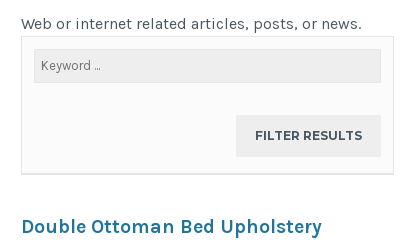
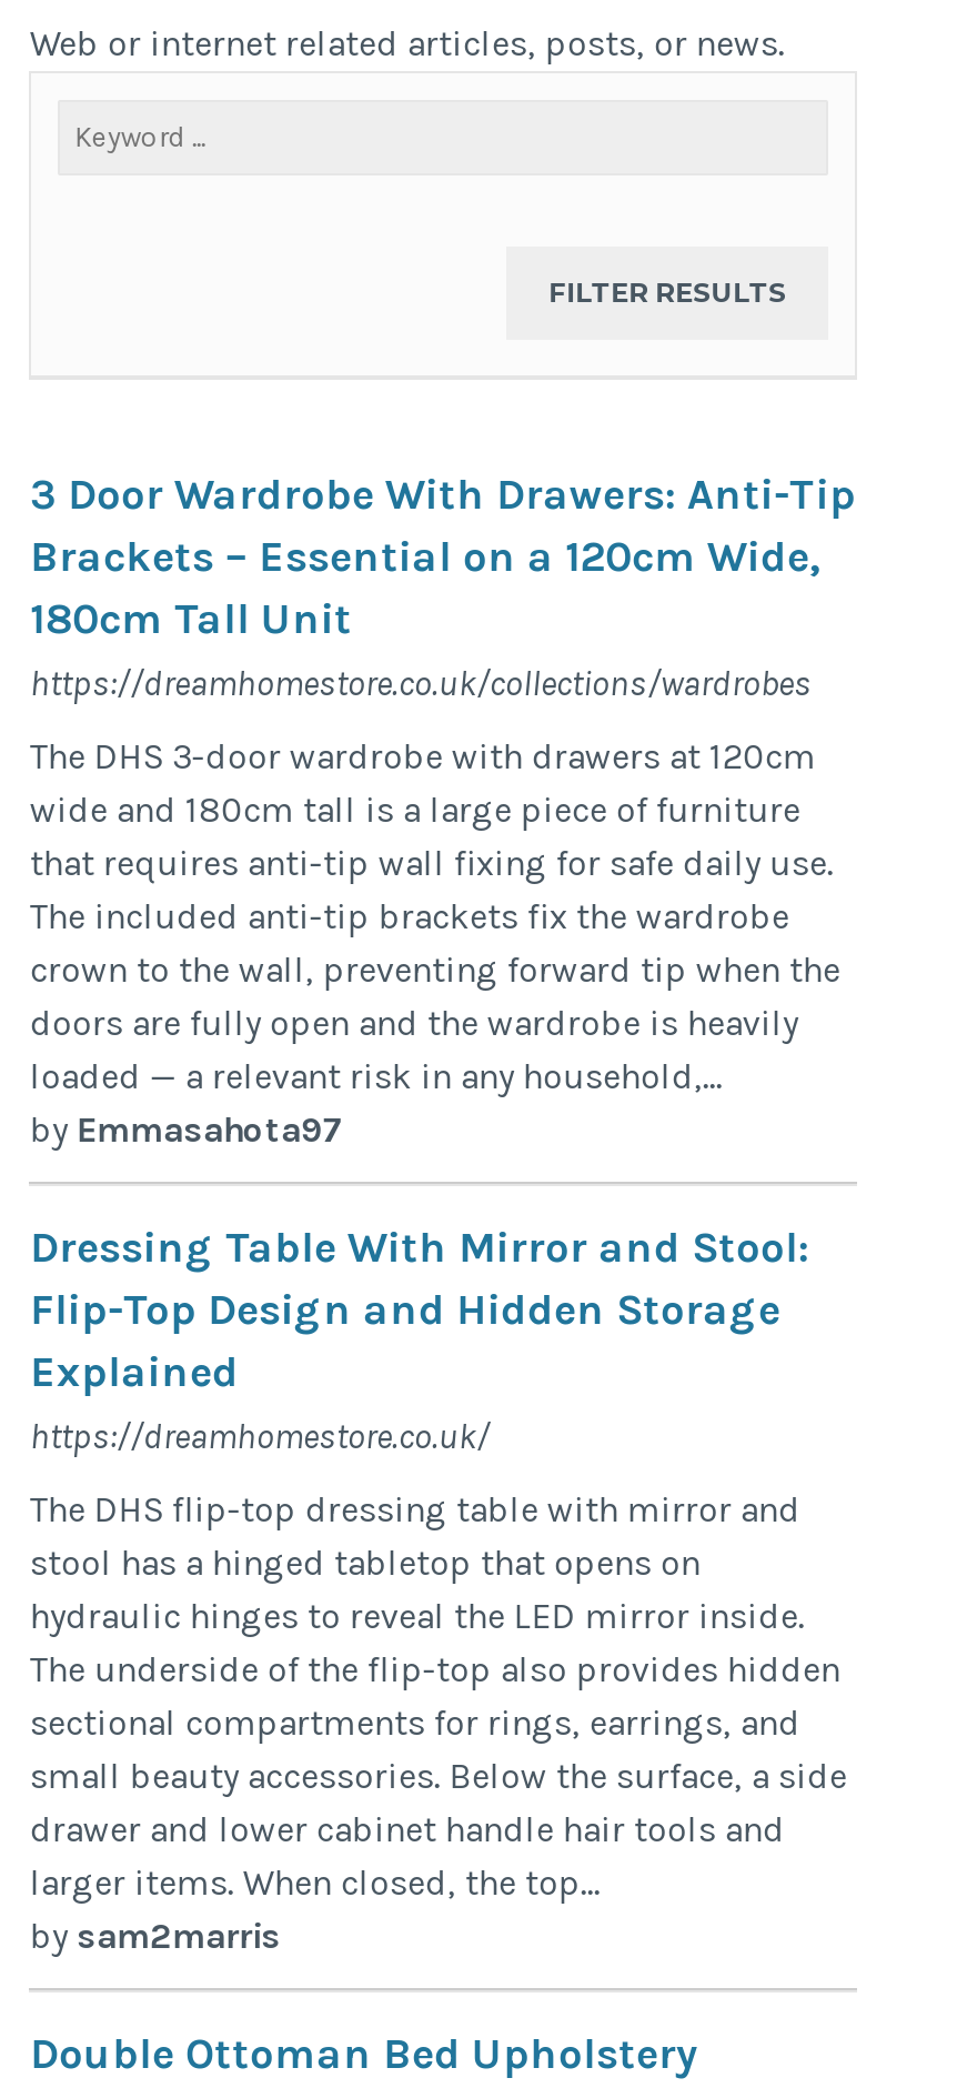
none -> [30,469,856,1957] 3 Door Wardrobe With Drawers: Anti-Tip | Brackets – Essential on a 120cm Wide, | 180cm Tall Unit | https://dreamhomestore.co.uk/collections/wardrobes | The DHS 3-door wardrobe with drawers at 120cm | wide and 180cm tall is a large piece of furniture | that requires anti-tip wall fixing for safe daily use. | The included anti-tip brackets fix the wardrobe | crown to the wall, preventing forward tip when the | doors are fully open and the wardrobe is heavily | loaded — a relevant risk in any household,... | by Emmasahota97 | Dressing Table With Mirror and Stool: | Flip-Top Design and Hidden Storage | Explained | https://dreamhomestore.co.uk/ | The DHS flip-top dressing table with mirror and | stool has a hinged tabletop that opens on | hydraulic hinges to reveal the LED mirror inside. | The underside of the flip-top also provides hidden | sectional compartments for rings, earrings, and | small beauty accessories. Below the surface, a side | drawer and lower cabinet handle hair tools and | larger items. When closed, the top... | by sam2marris

